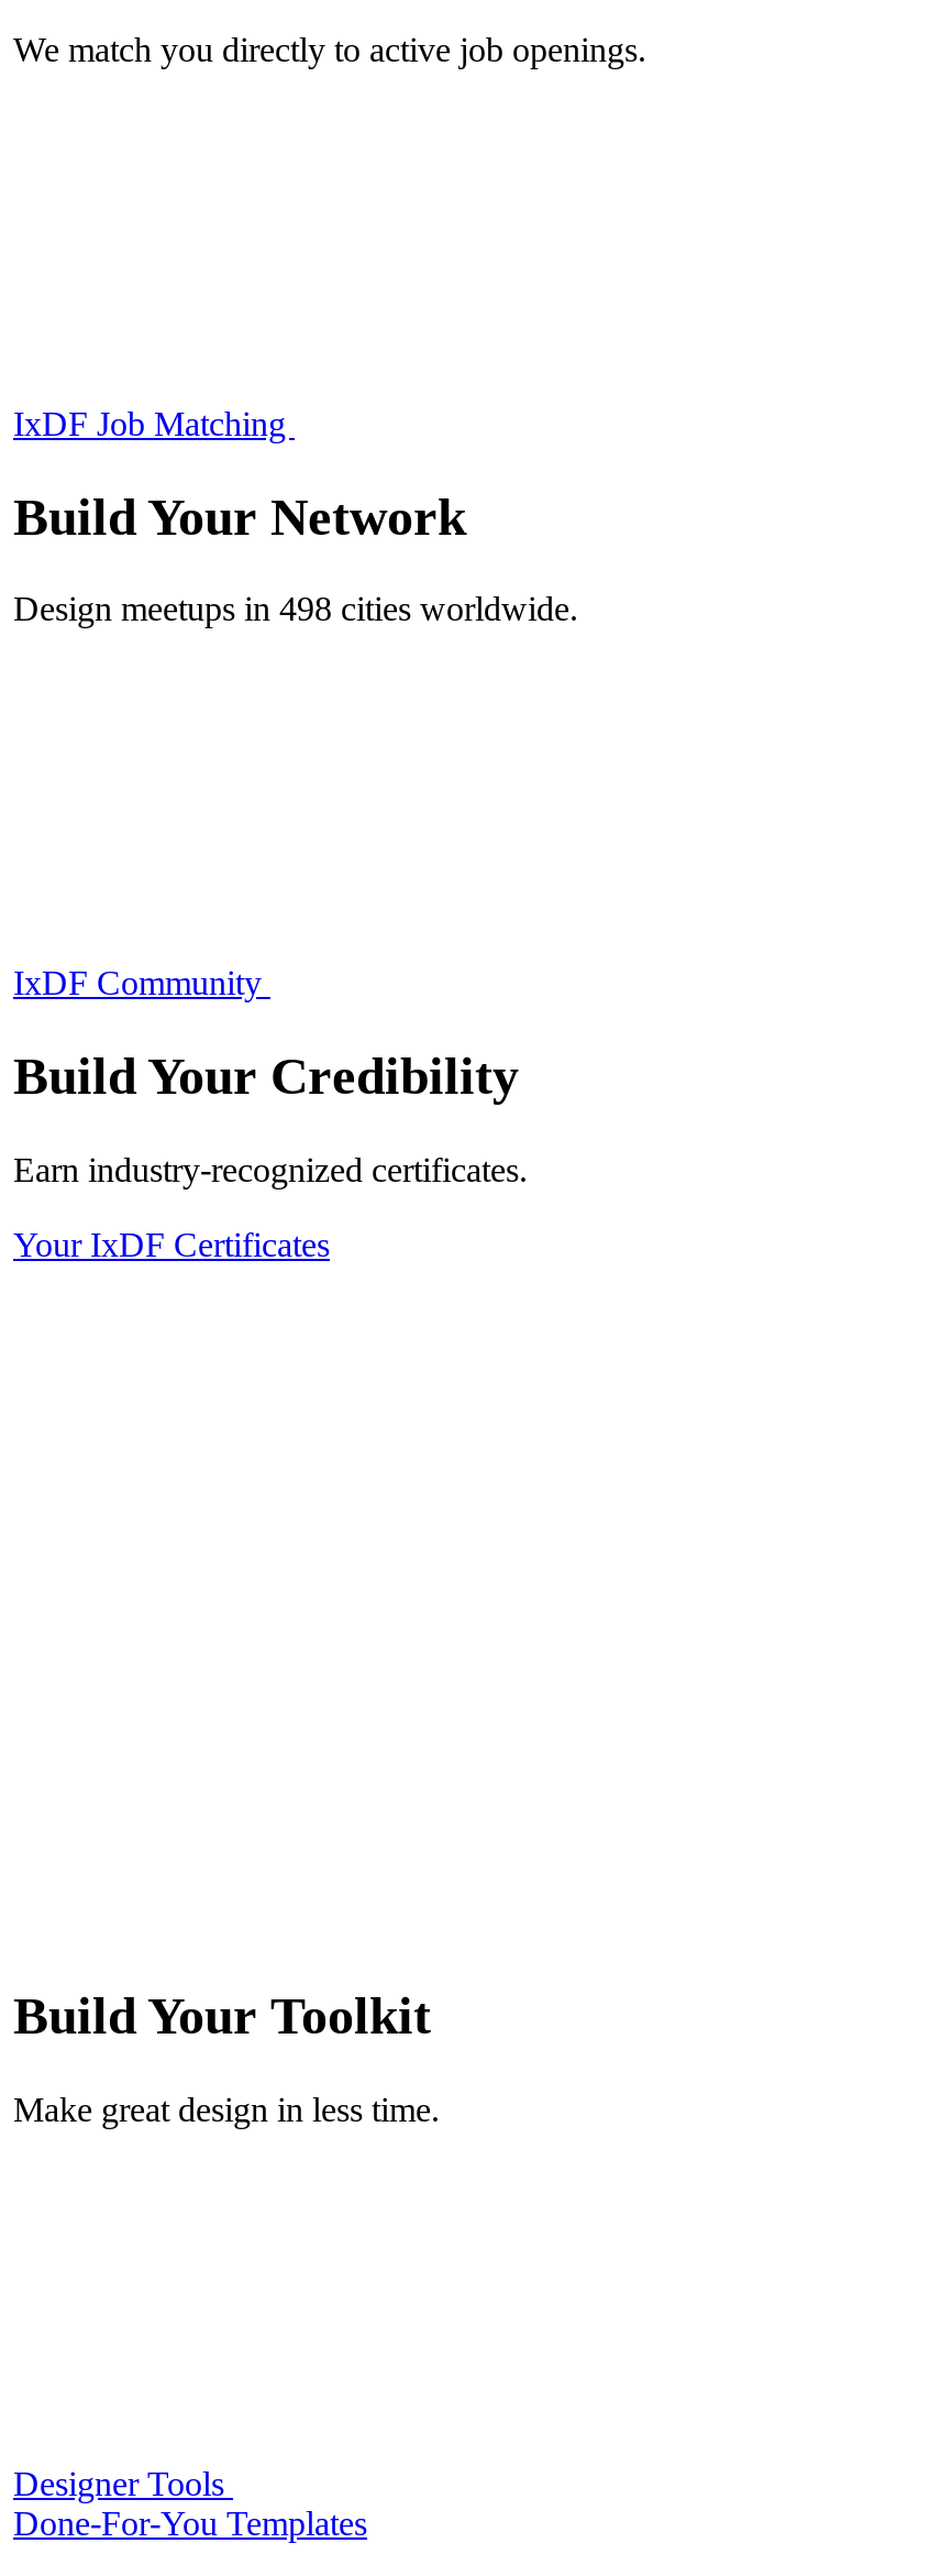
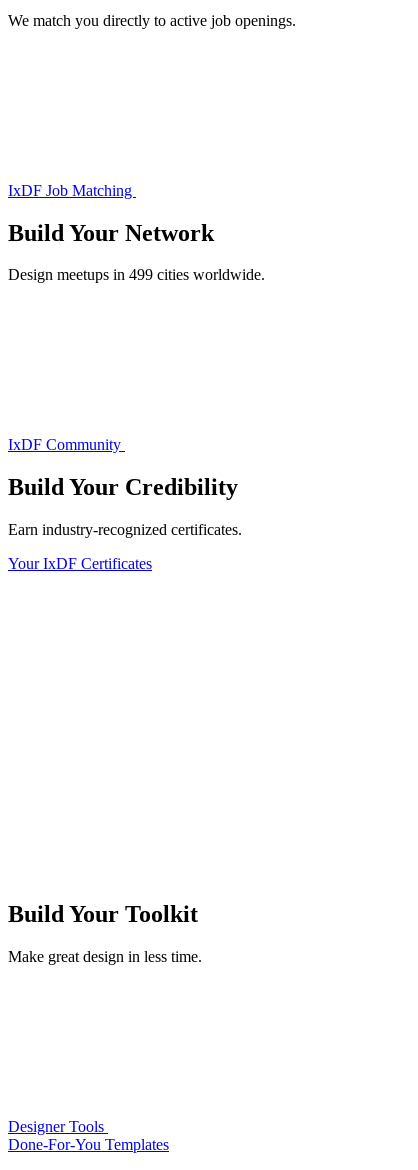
[13,591,578,628] Design meetups in 498 cities worldwide. -> [8,266,265,283] Design meetups in 499 cities worldwide.

